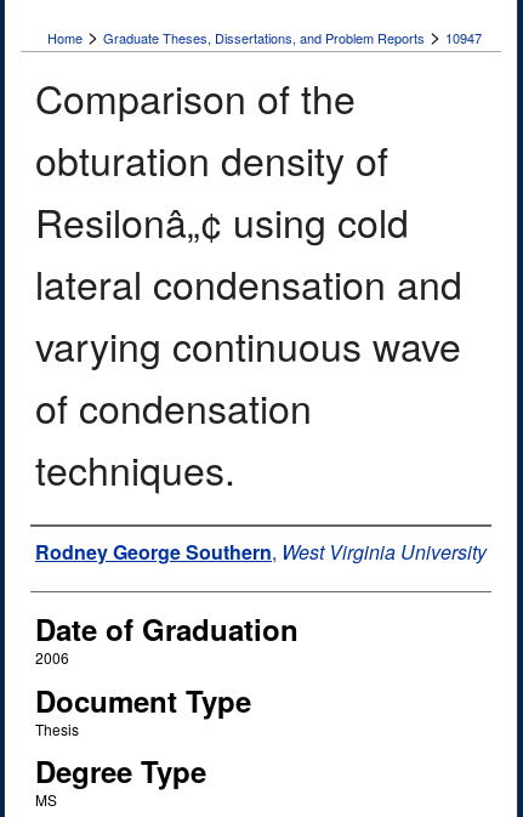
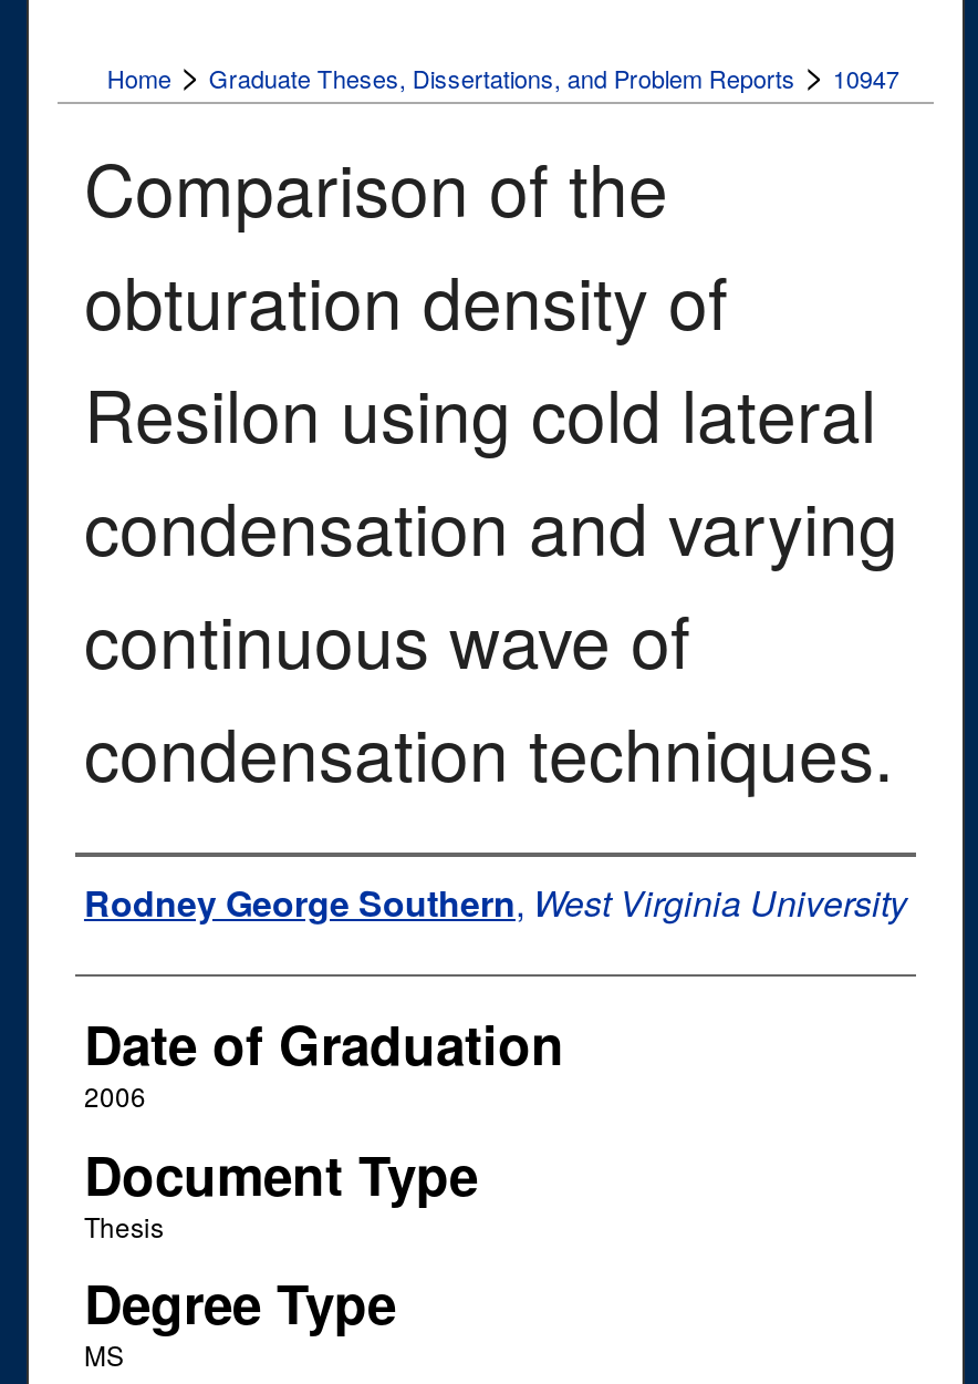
[35,193,462,497] Resilonâ„¢ using cold | lateral condensation and | varying continuous wave | of condensation | techniques. -> [84,361,898,802] Resilon using cold lateral | condensation and varying | continuous wave of | condensation techniques.

